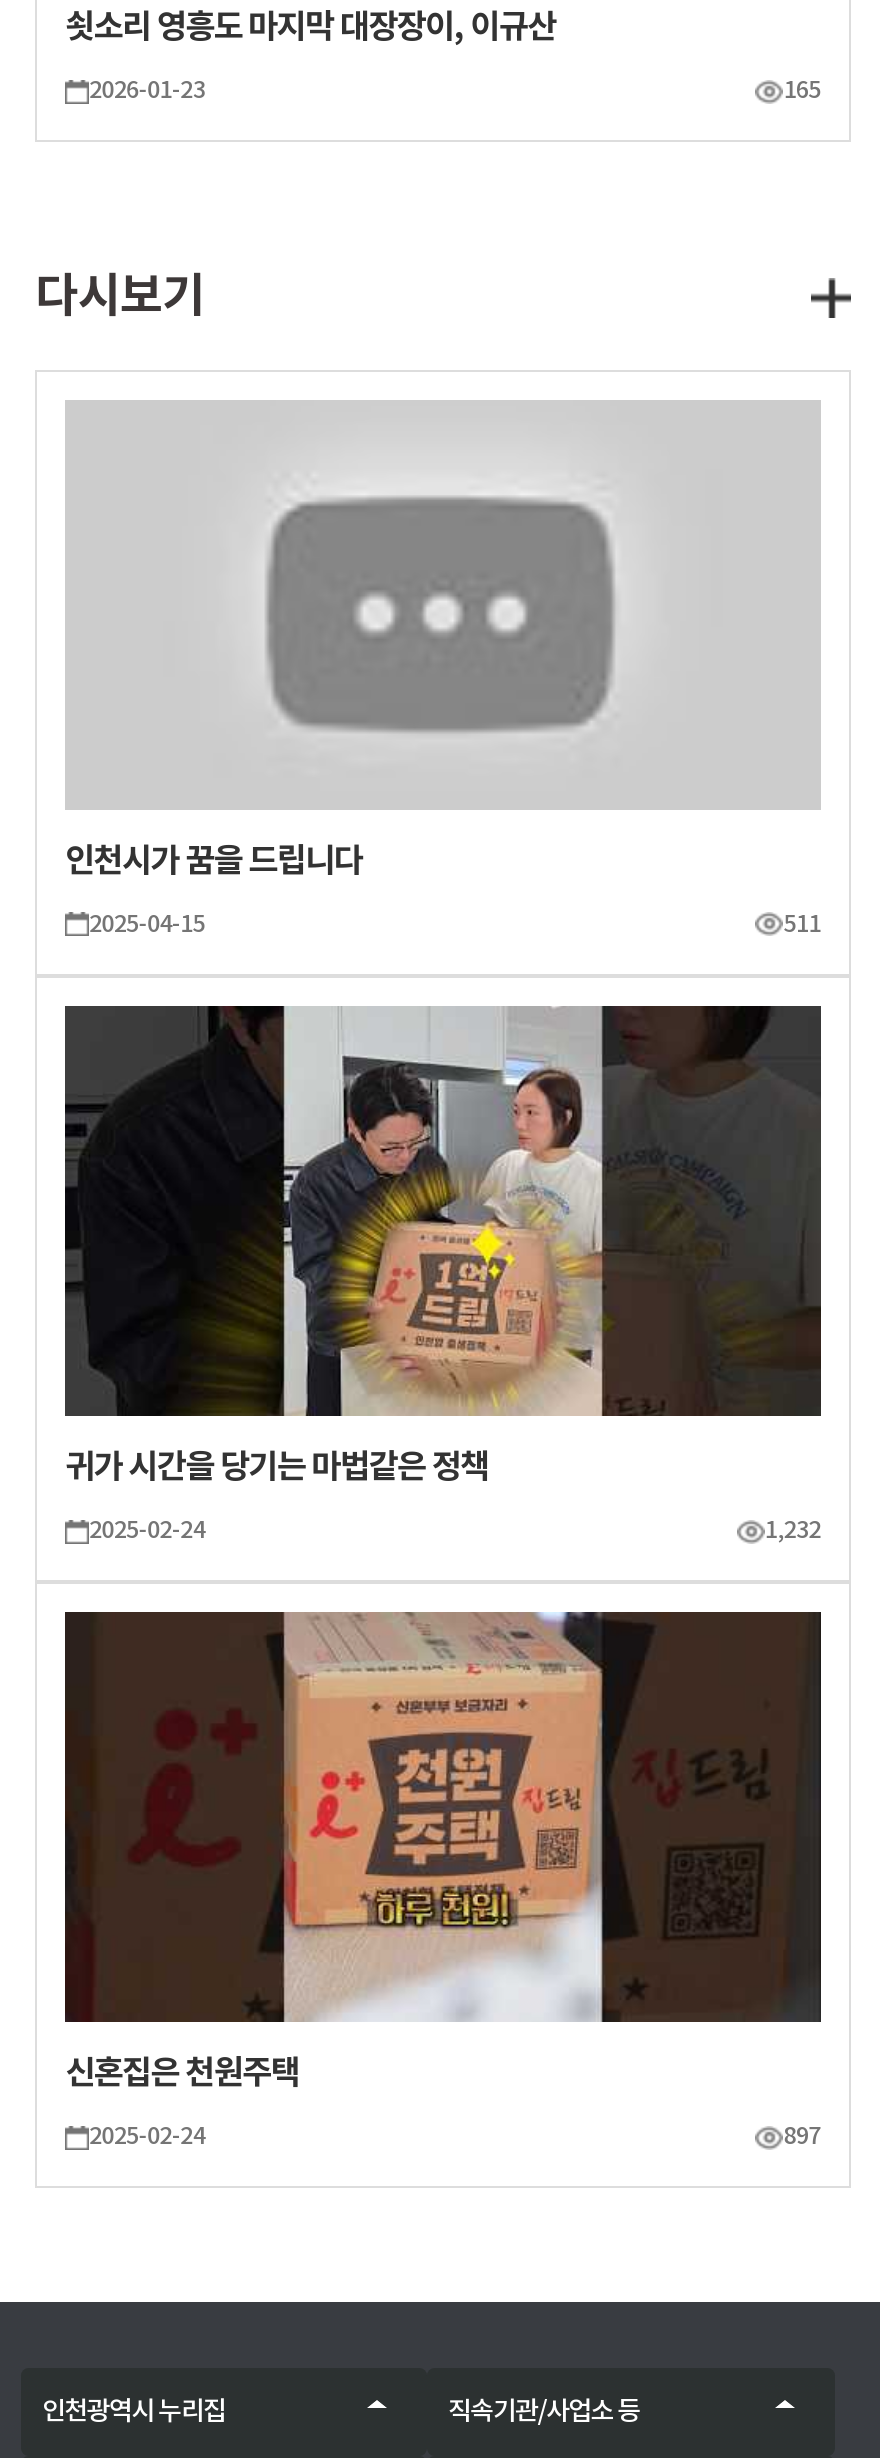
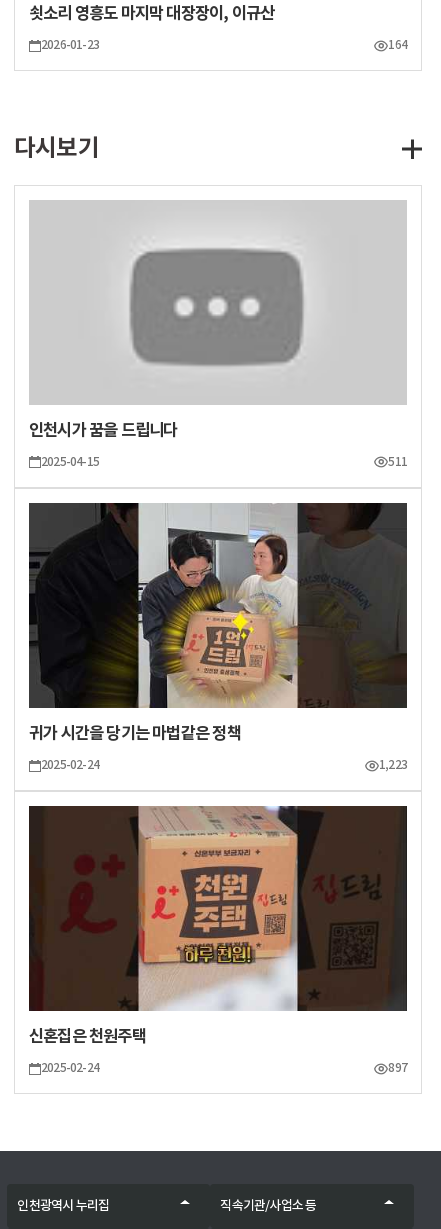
[784,79,821,105] 165 -> [388,39,407,52] 164
[765,1518,821,1544] 1,232 -> [379,759,407,772] 1,223

